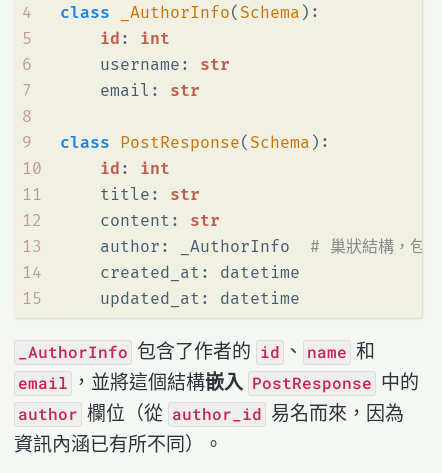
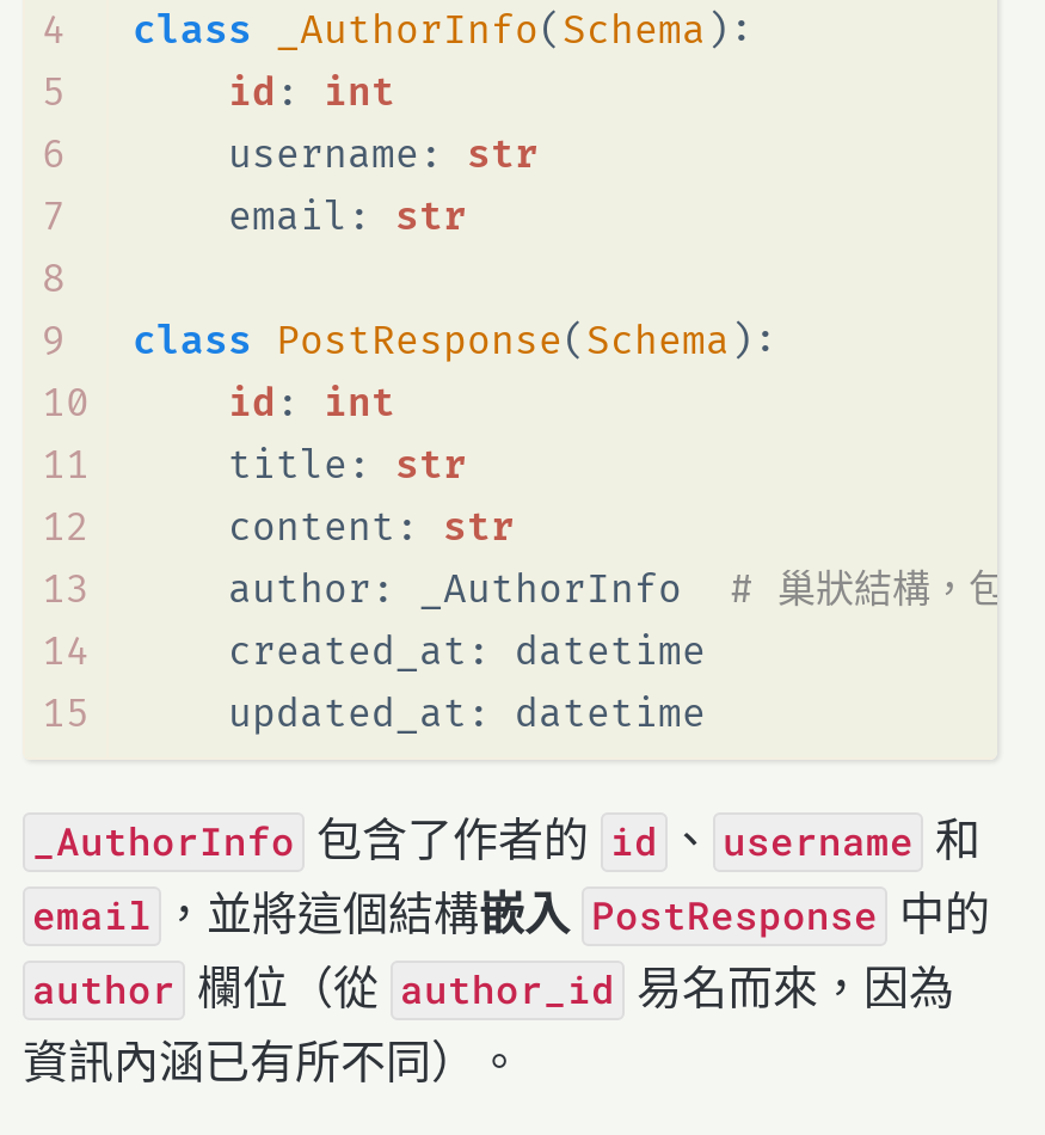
[18,339,375,365] _AuthorInfo 包含了作者的 id 、 name 和 -> [32,811,981,873] _AuthorInfo 包含了作者的 id 、 username 和

